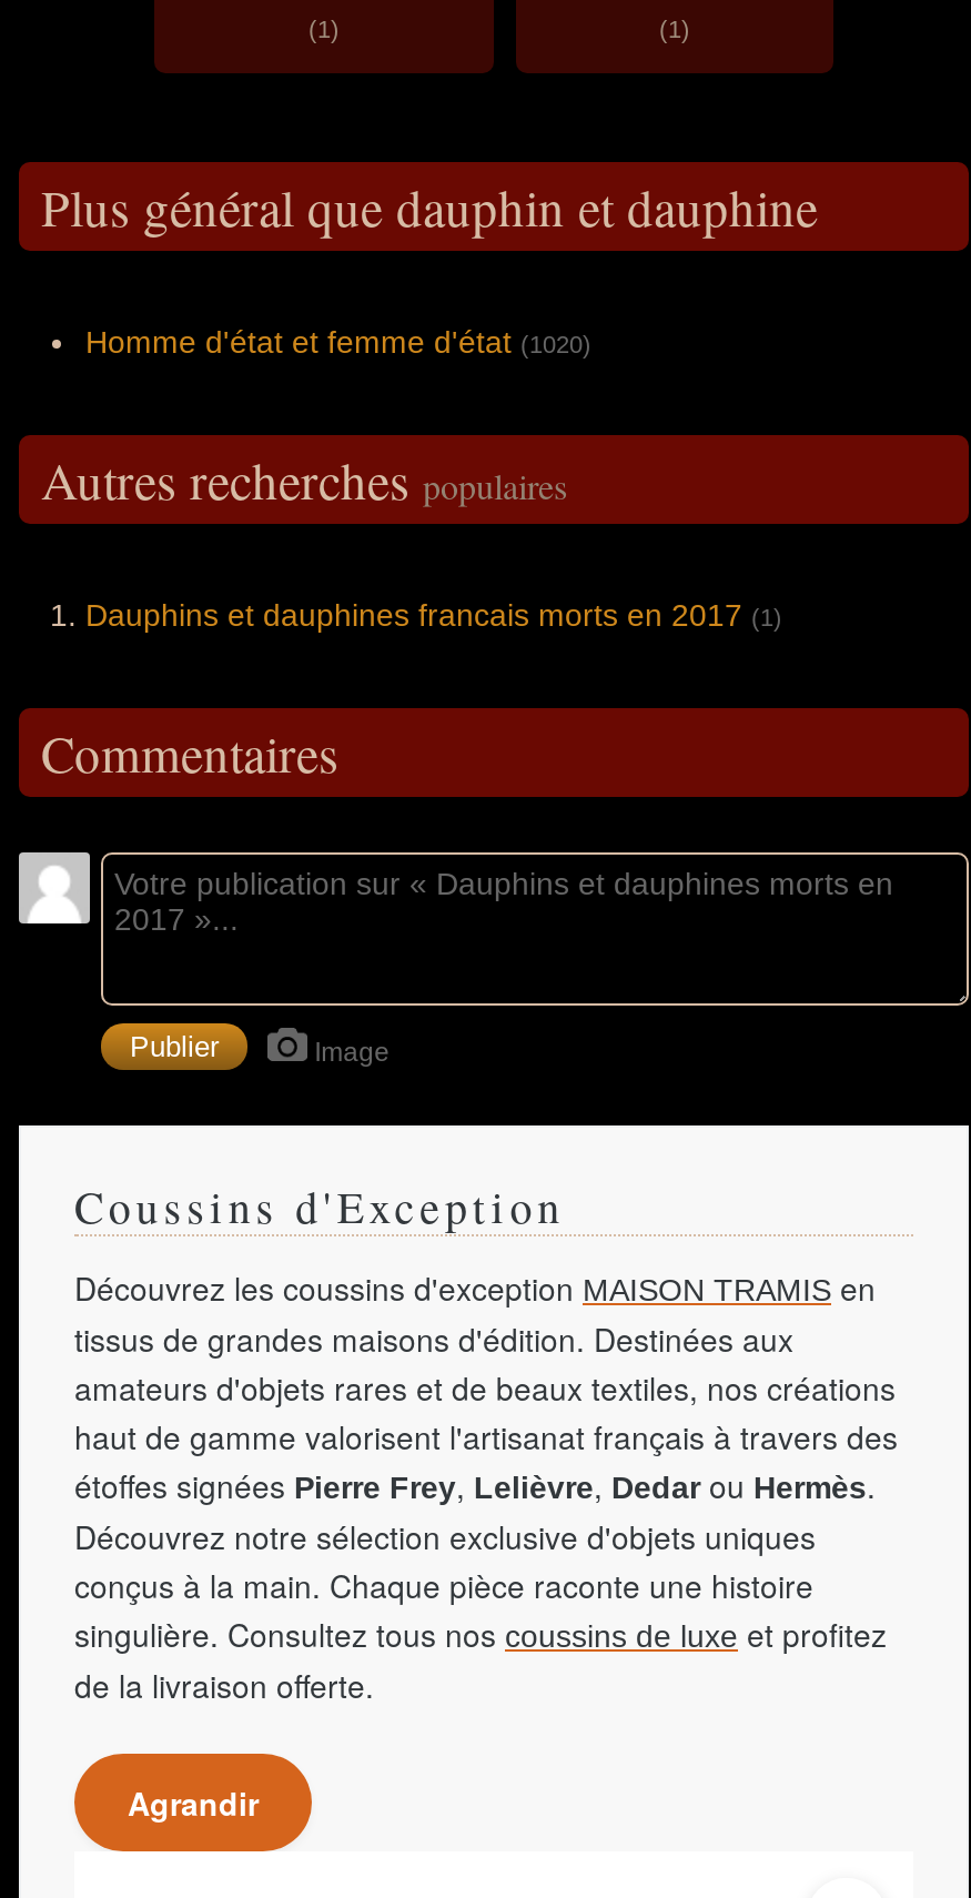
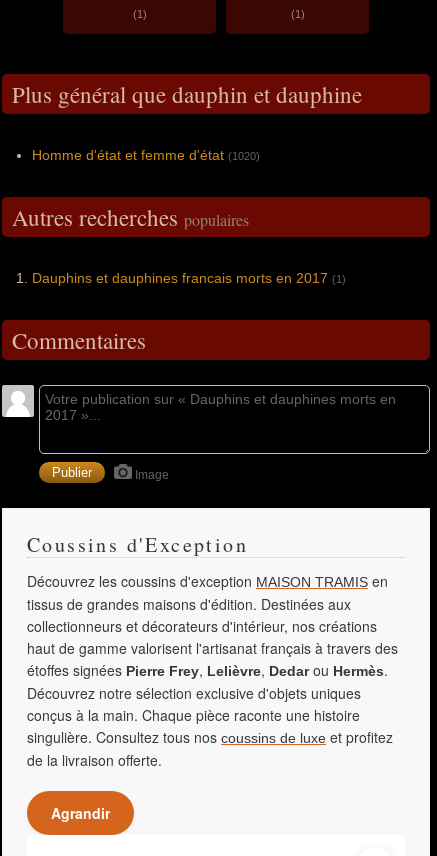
[74,1364,896,1409] amateurs d'objets rares et de beaux textiles, nos créations -> [27,615,377,635] collectionneurs et décorateurs d'intérieur, nos créations

